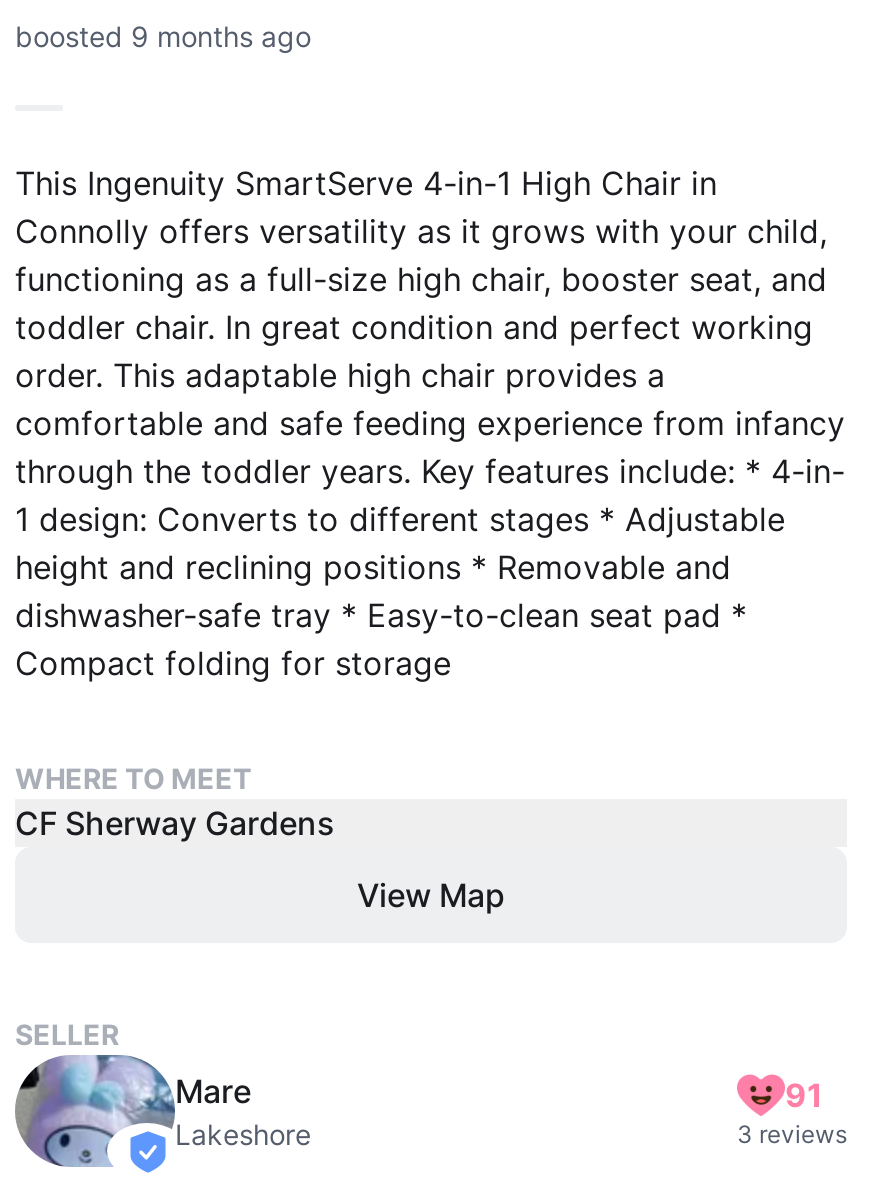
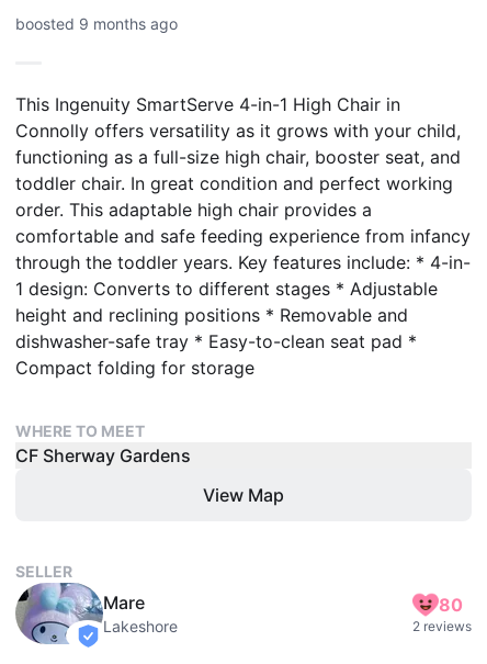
[785,1074,823,1114] 91 -> [439,593,463,615] 80
[737,1119,847,1149] 3 reviews -> [412,618,472,634] 2 reviews

